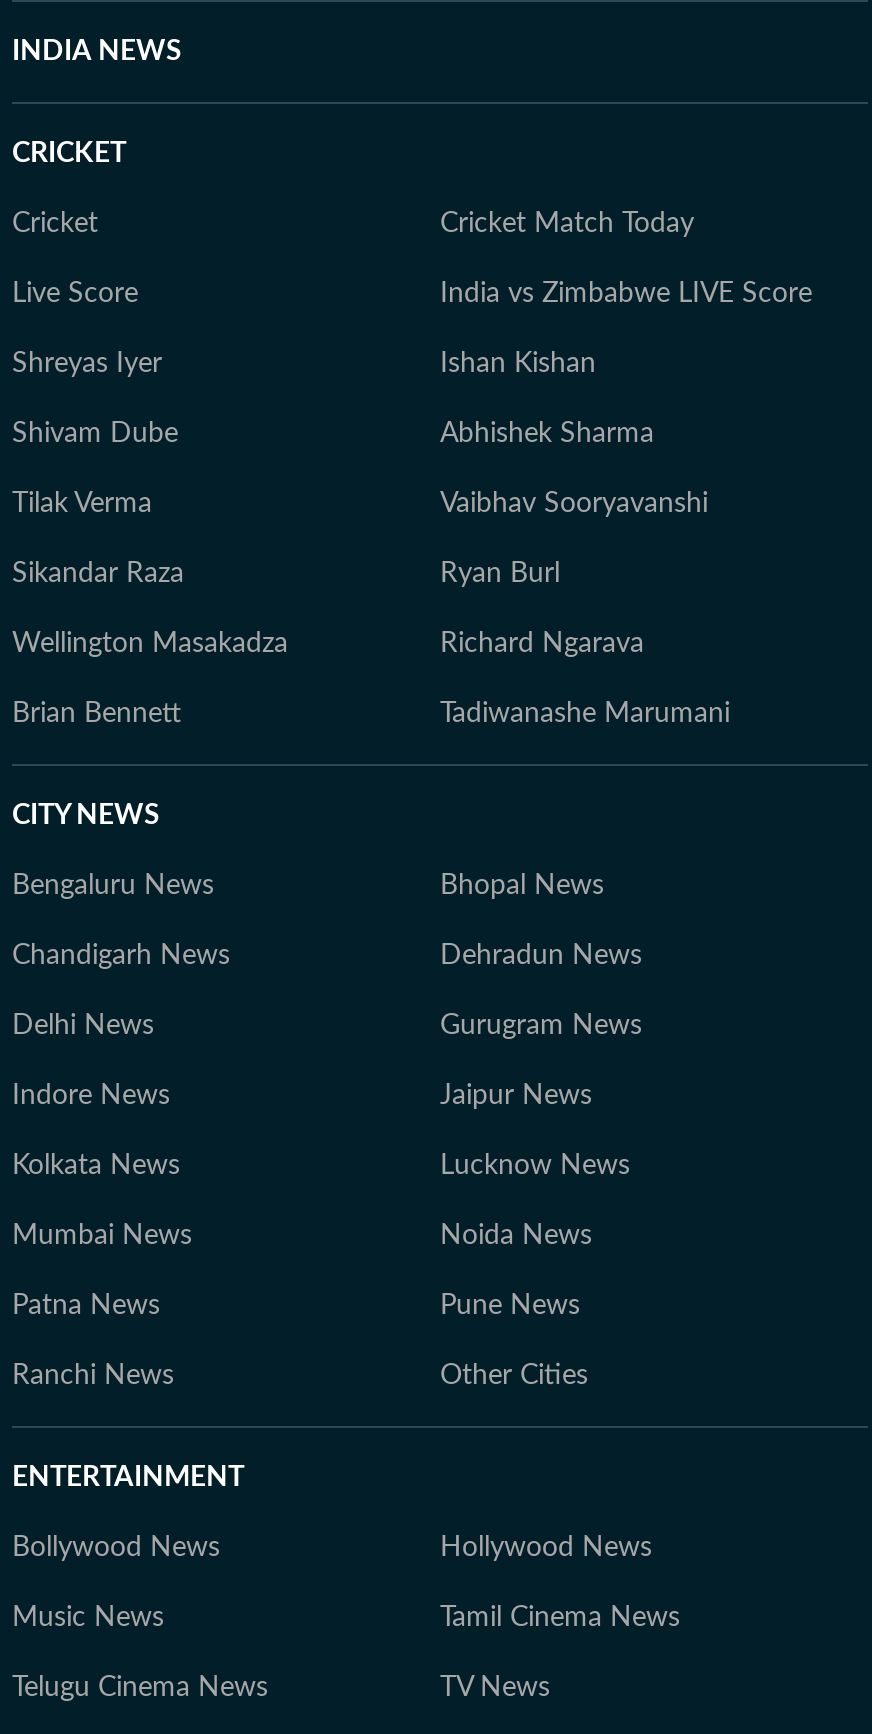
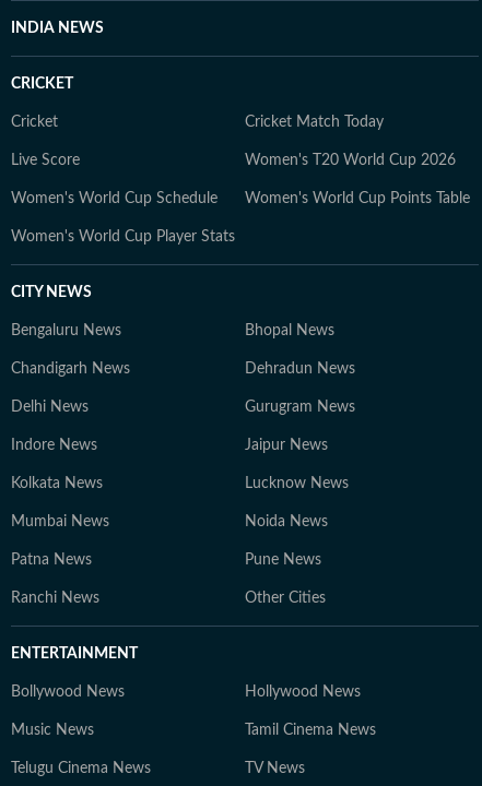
[12,280,812,728] India vs Zimbabwe LIVE Score | Shreyas Iyer | Ishan Kishan | Shivam Dube | Abhishek Sharma | Tilak Verma | Vaibhav Sooryavanshi | Sikandar Raza | Ryan Burl | Wellington Masakadza | Richard Ngarava | Brian Bennett | Tadiwanashe Marumani -> [11,153,470,245] Women's T20 World Cup 2026 | Women's World Cup Schedule | Women's World Cup Points Table | Women's World Cup Player Stats

